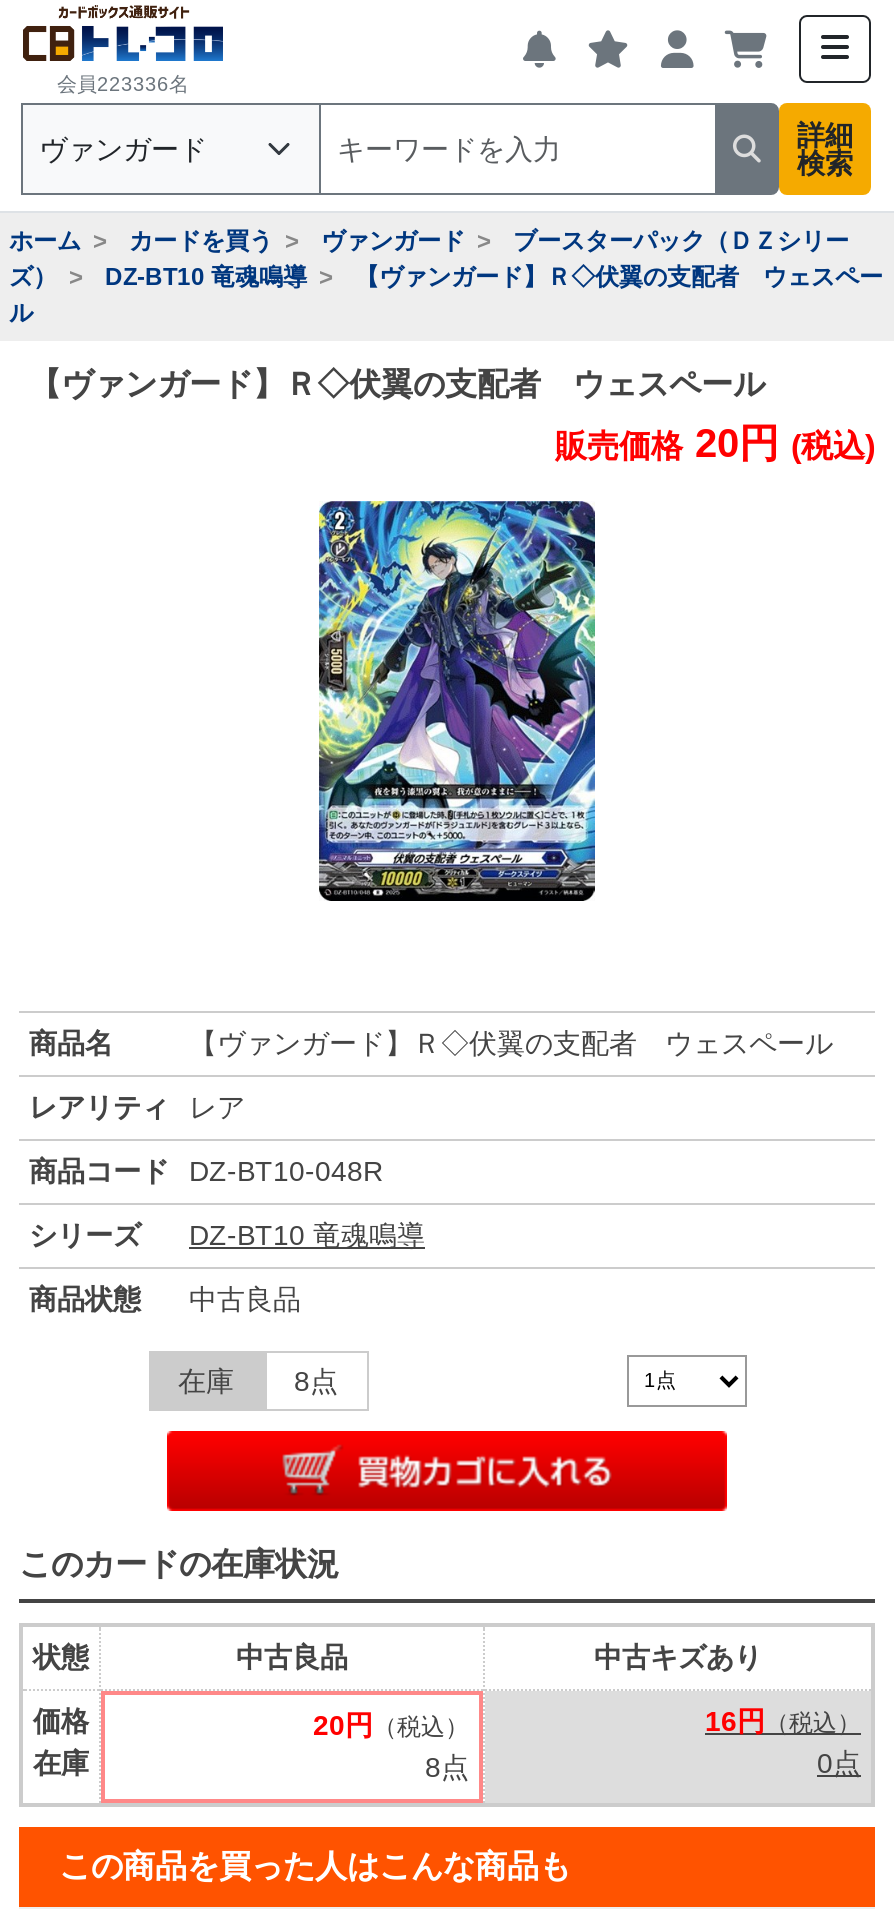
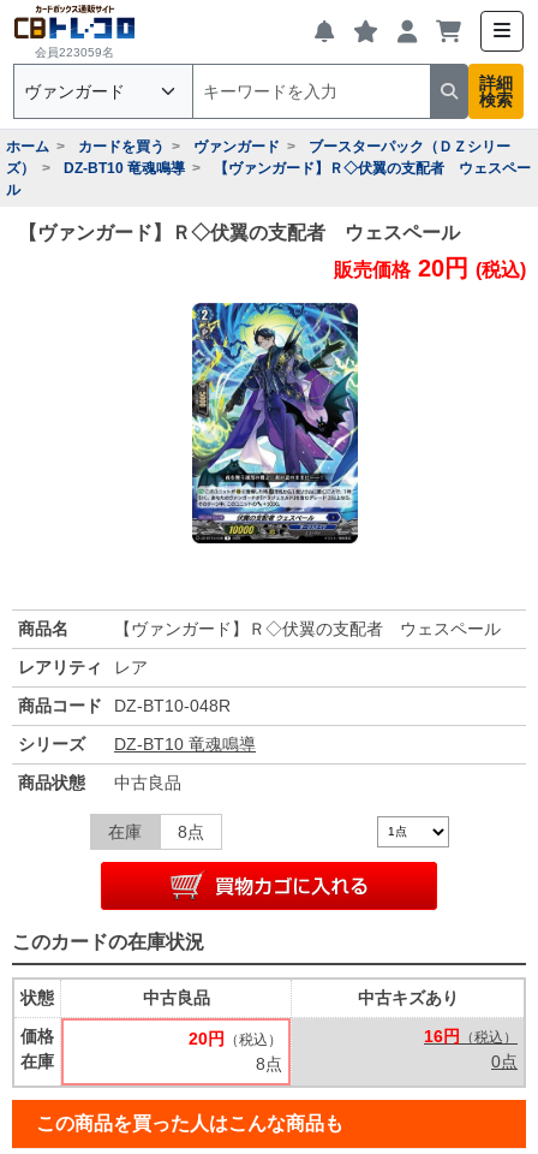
[57,73,189,95] 会員223336名 -> [35,46,114,59] 会員223059名

